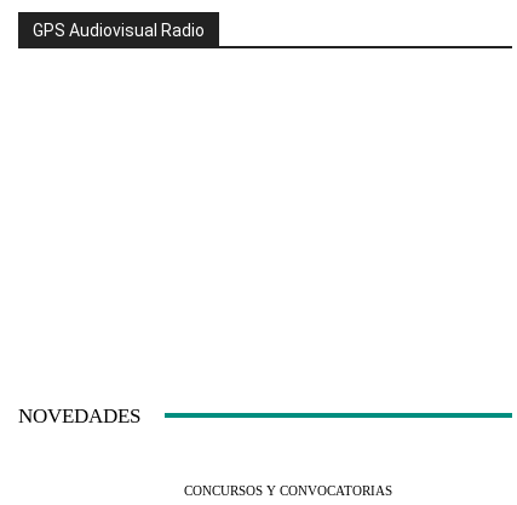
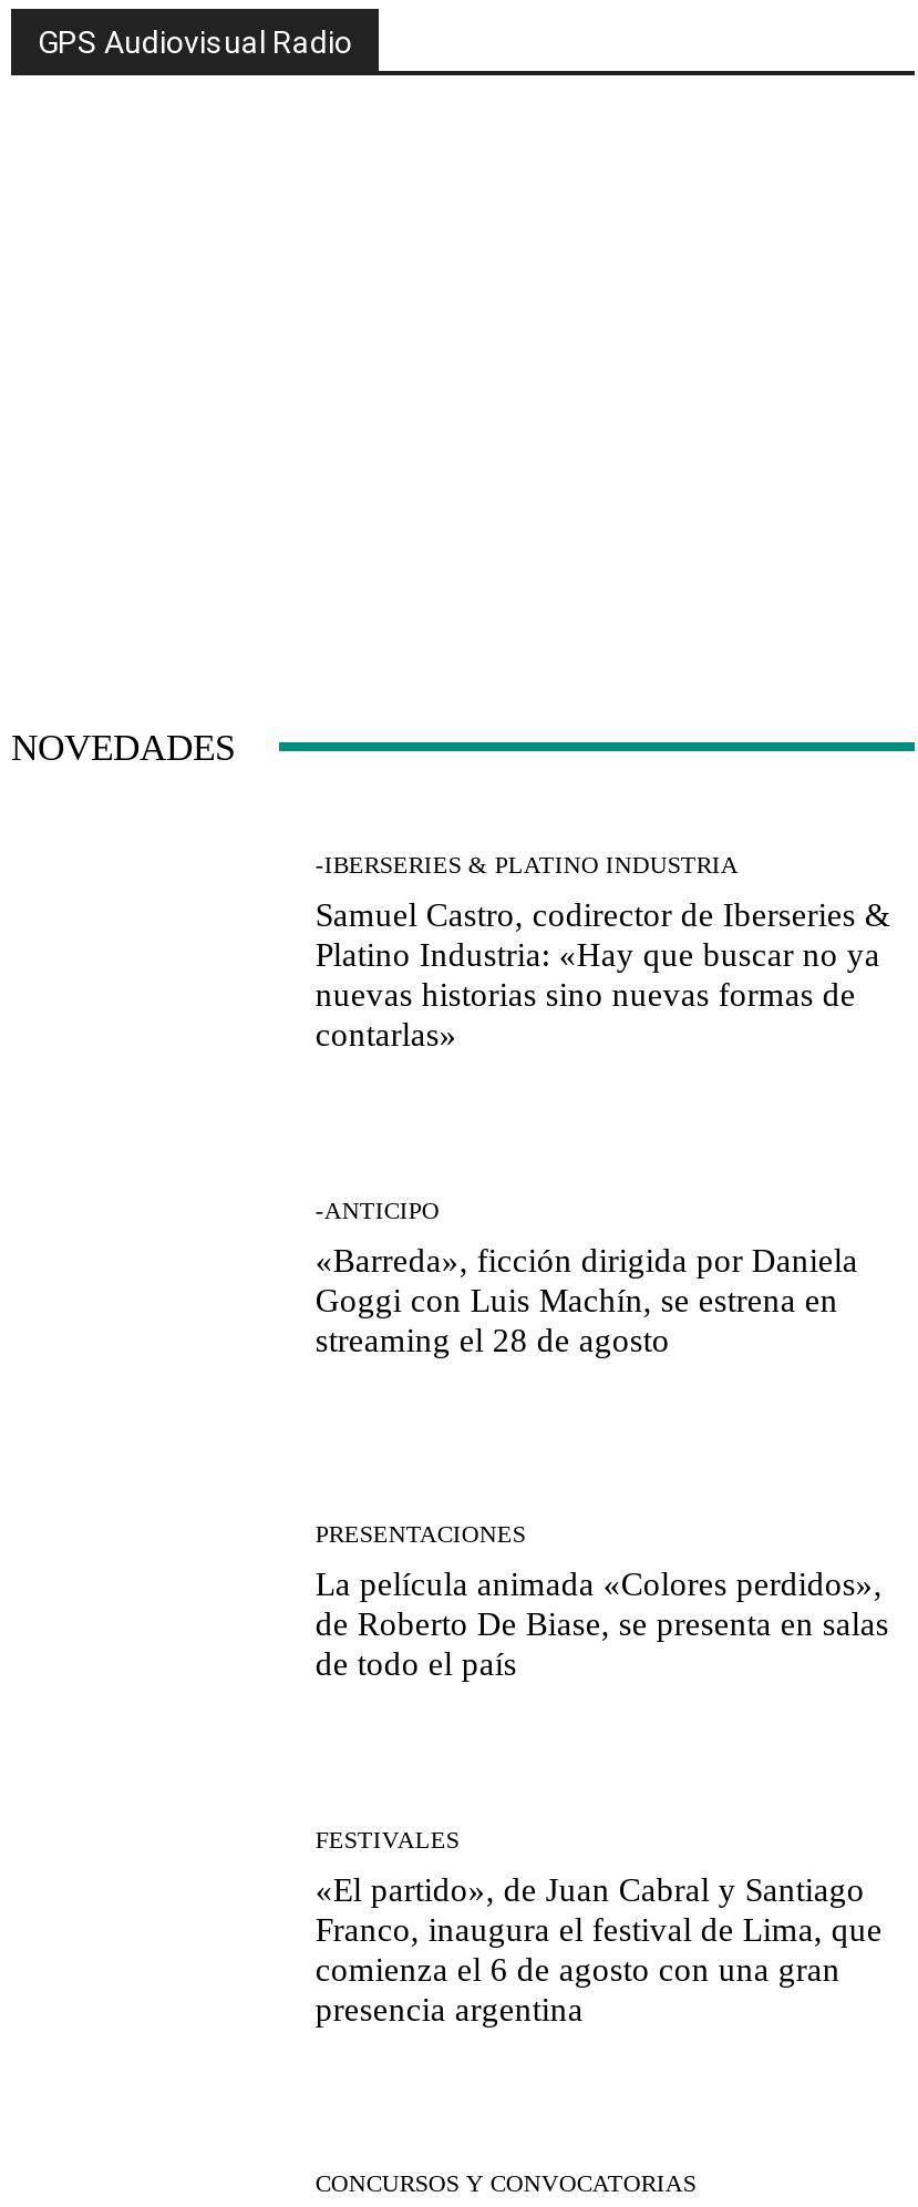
none -> [315,852,891,1053] -IBERSERIES & PLATINO INDUSTRIA | Samuel Castro, codirector de Iberseries & | Platino Industria: «Hay que buscar no ya | nuevas historias sino nuevas formas de | contarlas»
none -> [315,1196,858,1358] -ANTICIPO | «Barreda», ficción dirigida por Daniela | Goggi con Luis Machín, se estrena en | streaming el 28 de agosto
none -> [315,1520,889,1682] PRESENTACIONES | La película animada «Colores perdidos», | de Roberto De Biase, se presenta en salas | de todo el país
none -> [315,1825,882,2026] FESTIVALES | «El partido», de Juan Cabral y Santiago | Franco, inaugura el festival de Lima, que | comienza el 6 de agosto con una gran | presencia argentina

